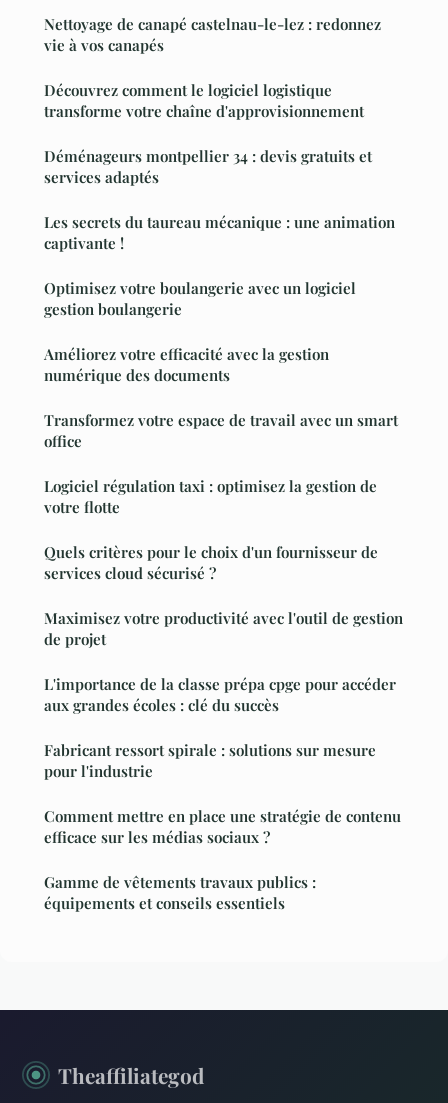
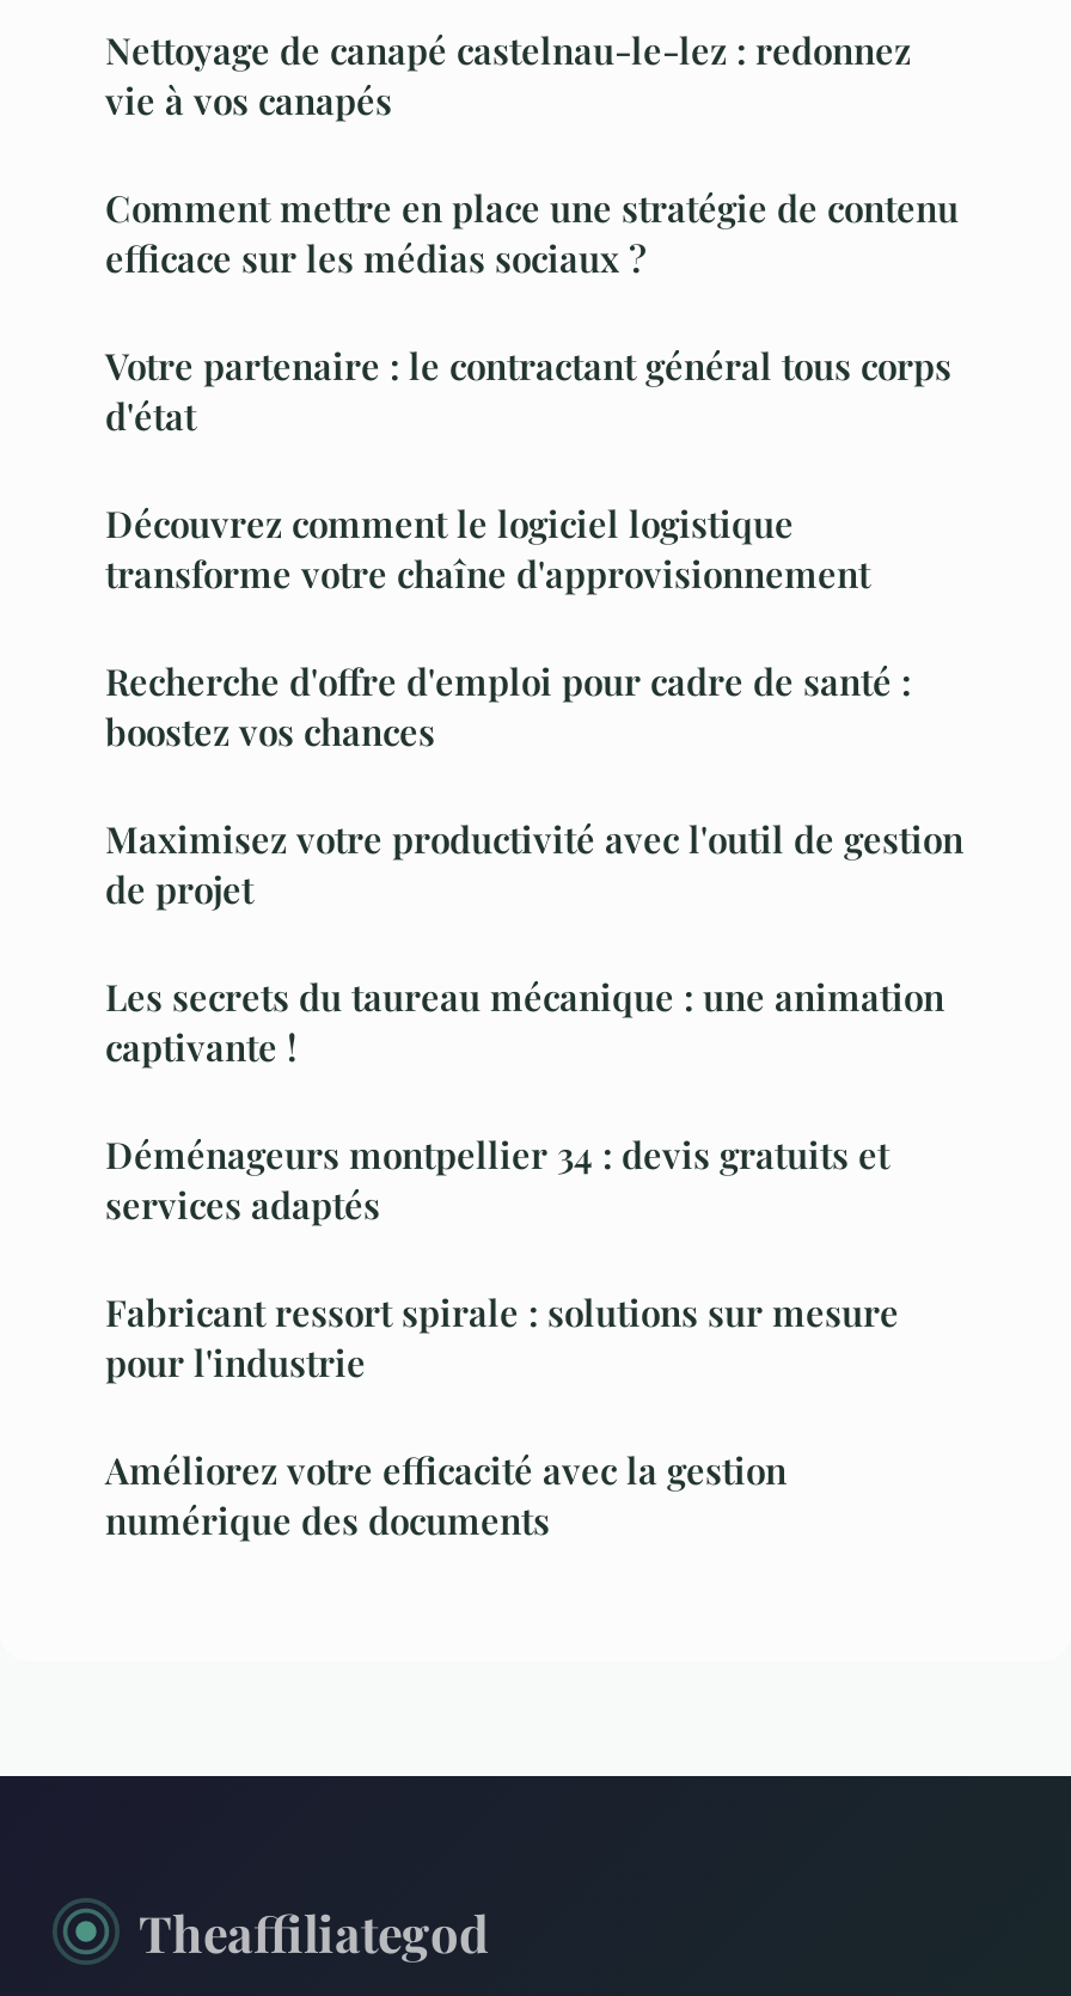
none -> [105,341,951,439] Votre partenaire : le contractant général tous corps | d'état
moved [44,80,364,121] -> [105,499,870,597]: Découvrez comment le logiciel logistique | transforme votre chaîne d'approvisionnement
none -> [105,656,911,754] Recherche d'offre d'emploi pour cadre de santé : | boostez vos chances
moved [44,146,372,187] -> [105,1130,889,1228]: Déménageurs montpellier 34 : devis gratuits et | services adaptés
moved [44,212,395,253] -> [105,972,944,1070]: Les secrets du taureau mécanique : une animation | captivante !
[44,278,356,319] Optimisez votre boulangerie avec un logiciel | gestion boulangerie -> none
moved [44,344,329,385] -> [105,1445,787,1543]: Améliorez votre efficacité avec la gestion | numérique des documents
[44,410,398,913] Transformez votre espace de travail avec un smart | office | Logiciel régulation taxi : optimisez la gestion de | votre flotte | Quels critères pour le choix d'un fournisseur de | services cloud sécurisé ? | L'importance de la classe prépa cpge pour accéder | aux grandes écoles : clé du succès | Gamme de vêtements travaux publics : | équipements et conseils essentiels -> none
moved [44,608,403,649] -> [105,814,963,912]: Maximisez votre productivité avec l'outil de gestion | de projet
moved [44,740,376,781] -> [105,1287,899,1385]: Fabricant ressort spirale : solutions sur mesure | pour l'industrie
moved [44,806,401,847] -> [105,183,959,281]: Comment mettre en place une stratégie de contenu | efficace sur les médias sociaux ?

